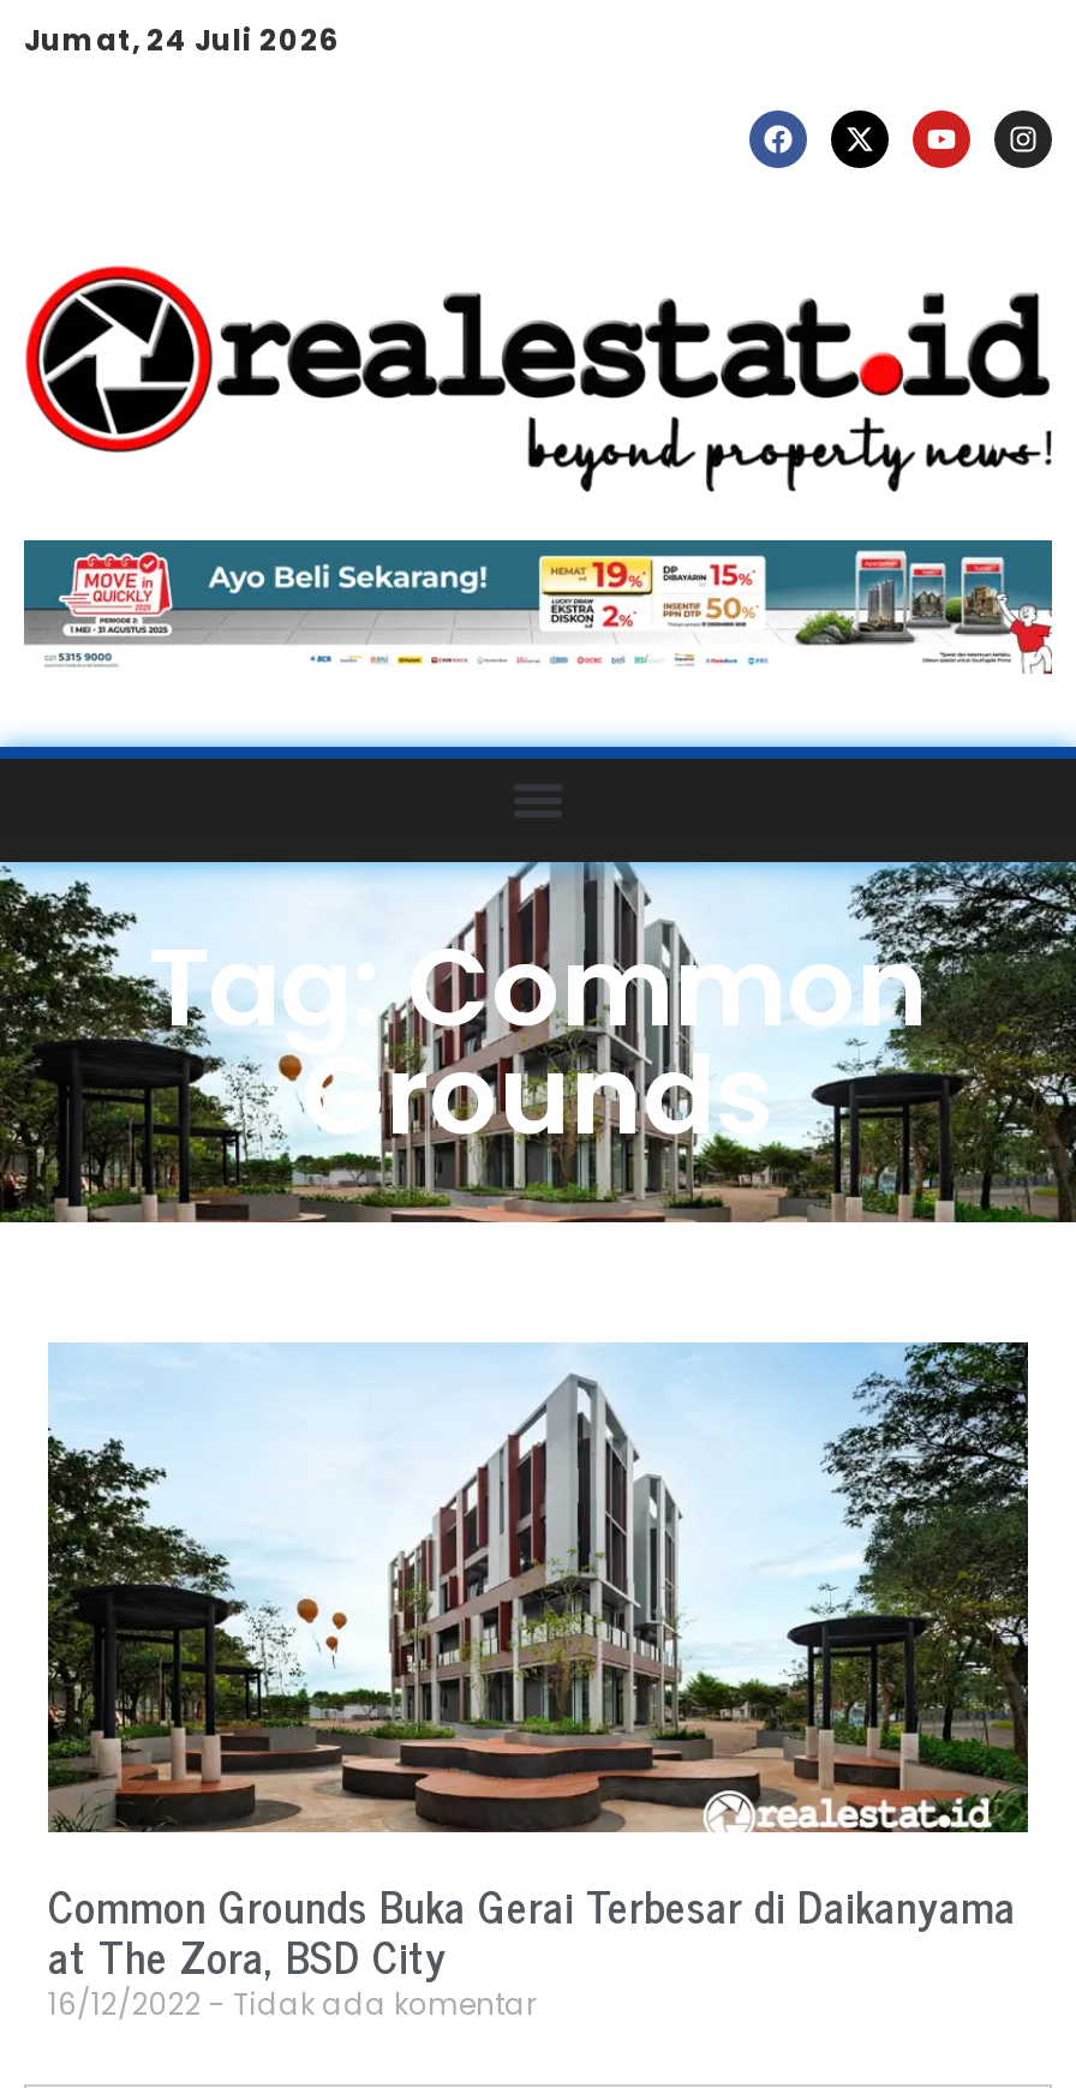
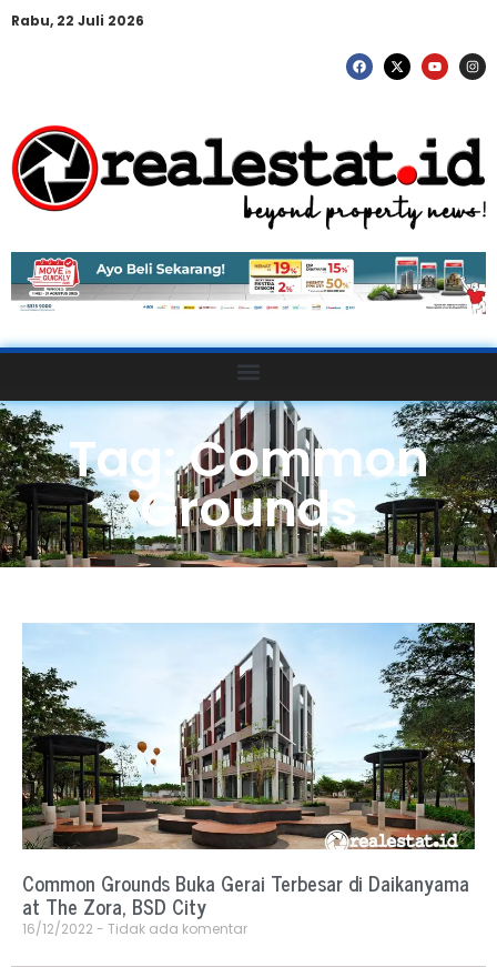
[24,19,339,60] Jumat, 24 Juli 2026 -> [11,11,144,30] Rabu, 22 Juli 2026

